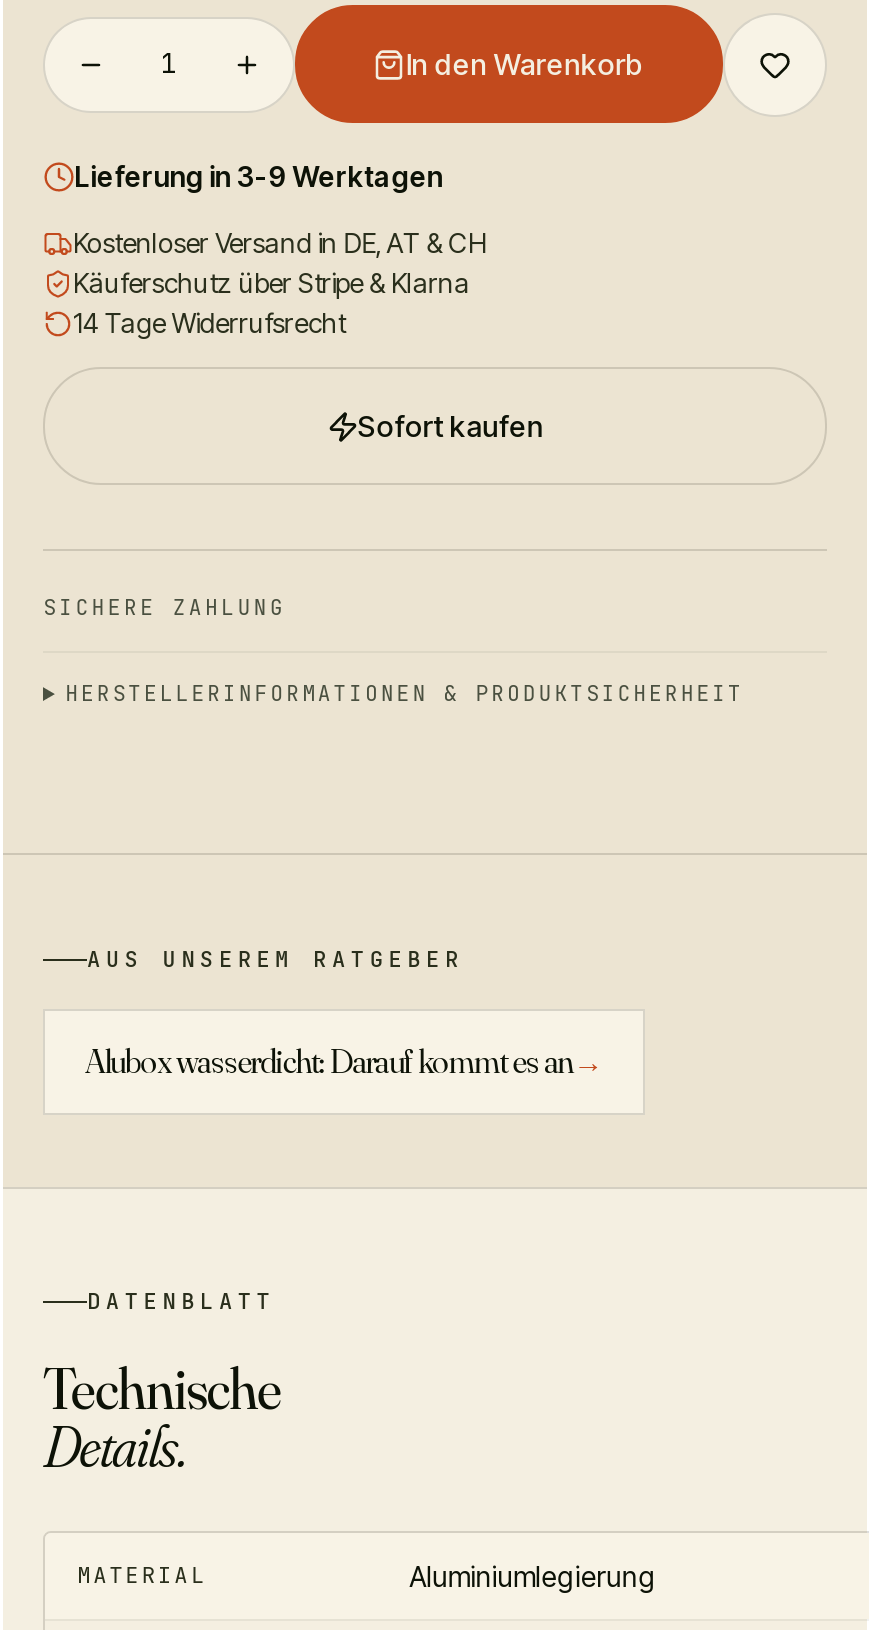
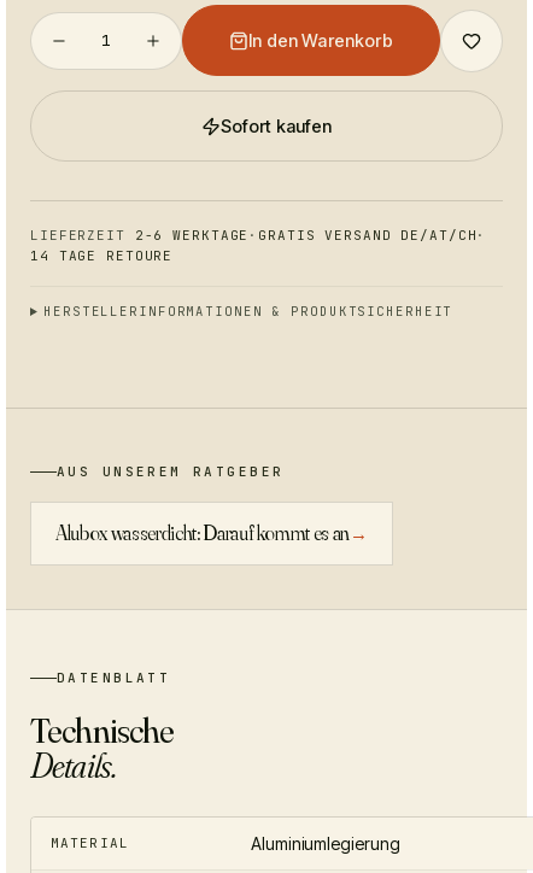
[73,159,486,339] Lieferung in 3-9 Werktagen | Kostenloser Versand in DE, AT & CH | Käuferschutz über Stripe & Klarna | 14 Tage Widerrufsrecht -> none
moved [358,409,544,443] -> [220,116,332,136]: Sofort kaufen
[43,593,286,621] SICHERE ZAHLUNG -> [30,227,486,264] LIEFERZEIT 2-6 WERKTAGE · GRATIS VERSAND DE/AT/CH · | 14 TAGE RETOURE

